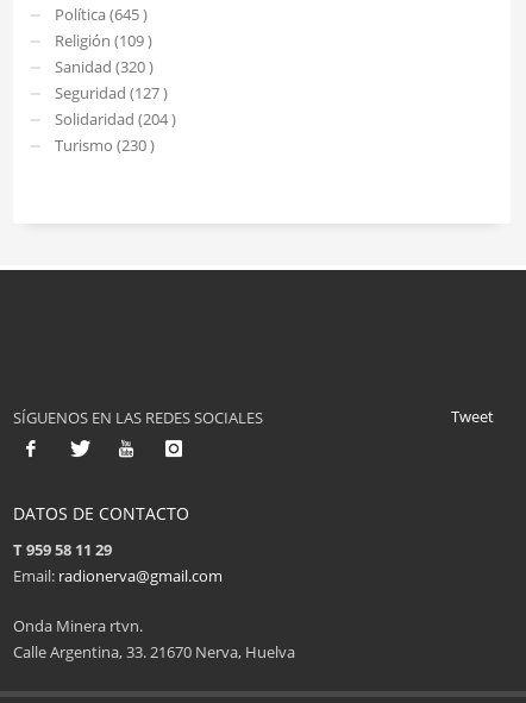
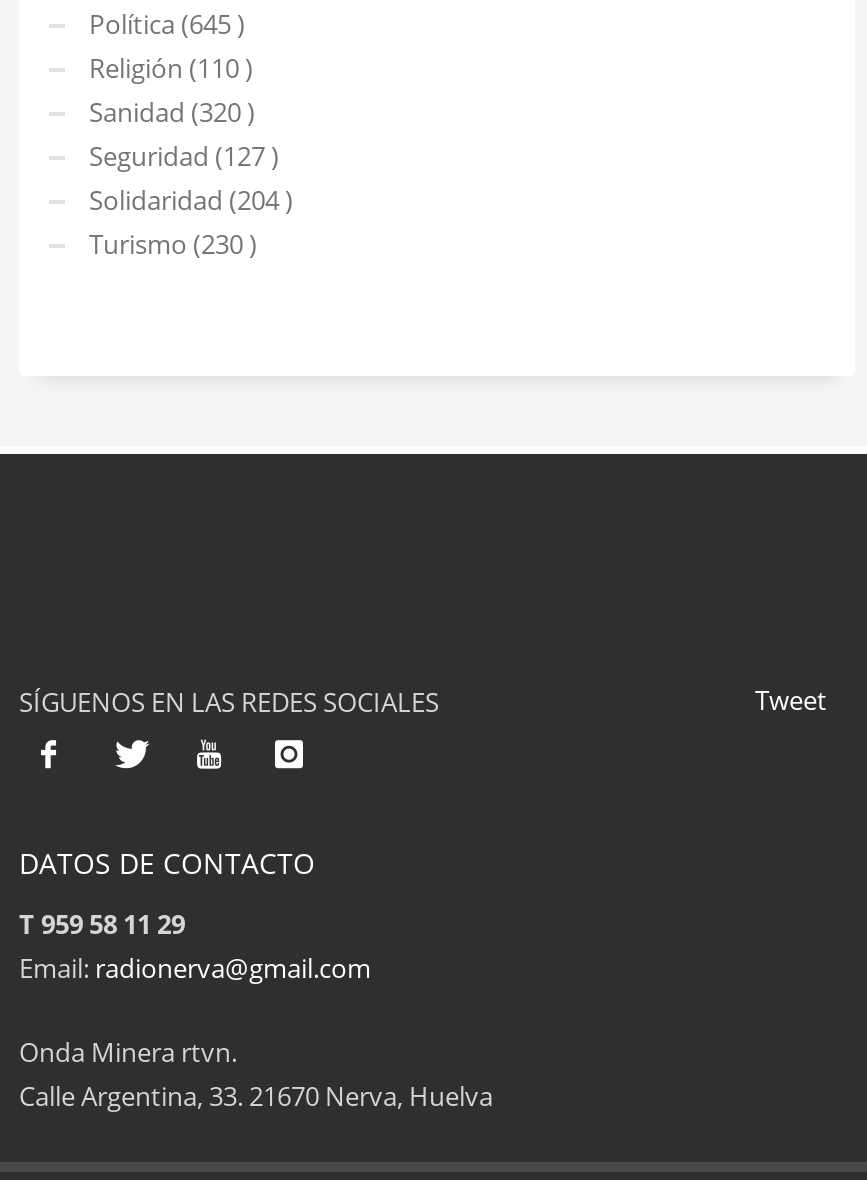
[55,29,152,51] Religión (109 ) -> [89,50,253,86] Religión (110 )

